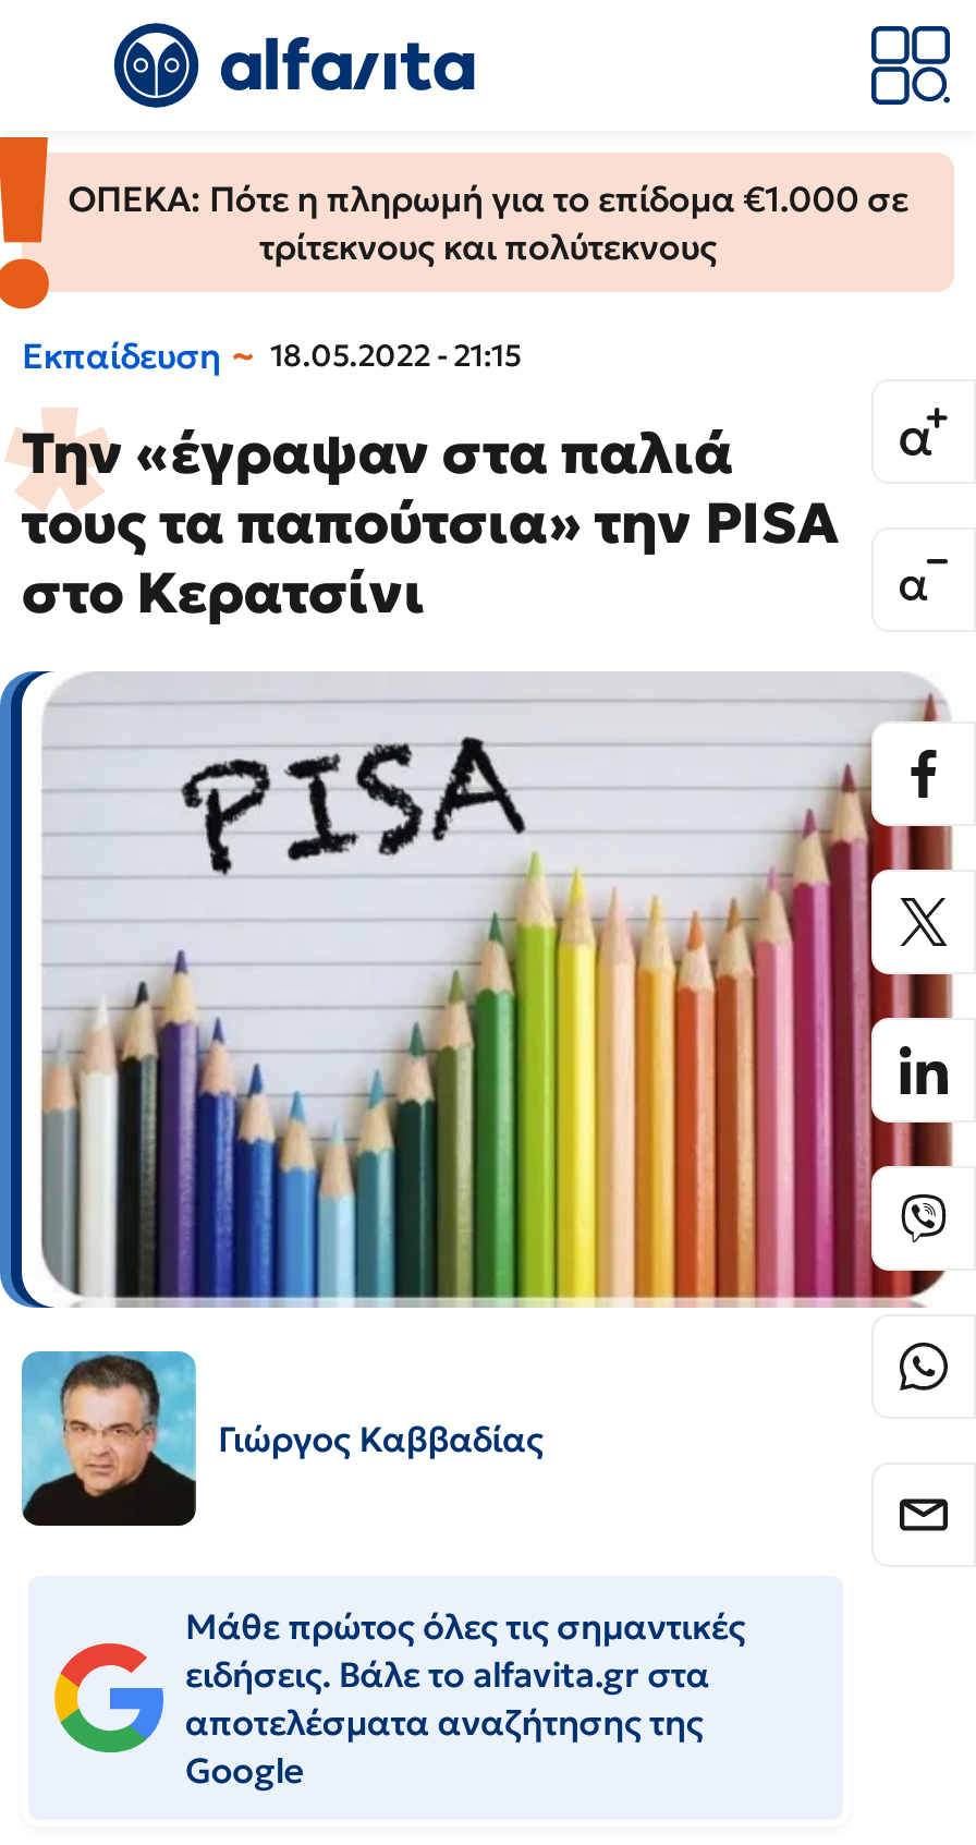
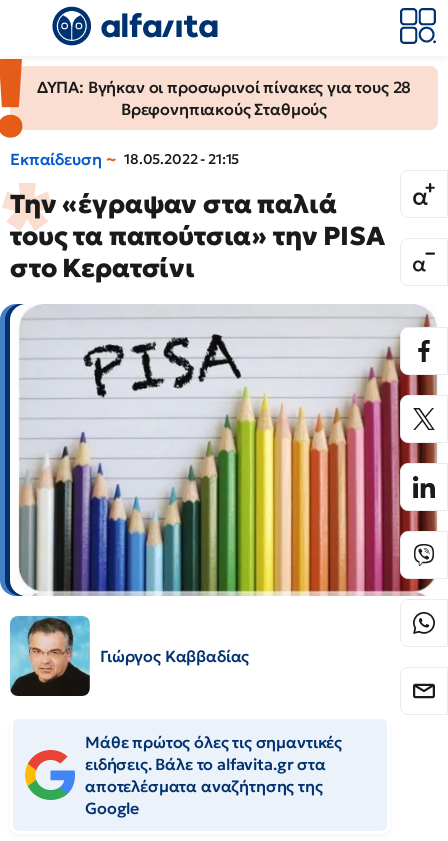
[68,177,908,268] ΟΠΕΚΑ: Πότε η πληρωμή για το επίδομα €1.000 σε | τρίτεκνους και πολύτεκνους -> [37,77,411,119] ΔΥΠΑ: Βγήκαν οι προσωρινοί πίνακες για τους 28 | Βρεφονηπιακούς Σταθμούς

